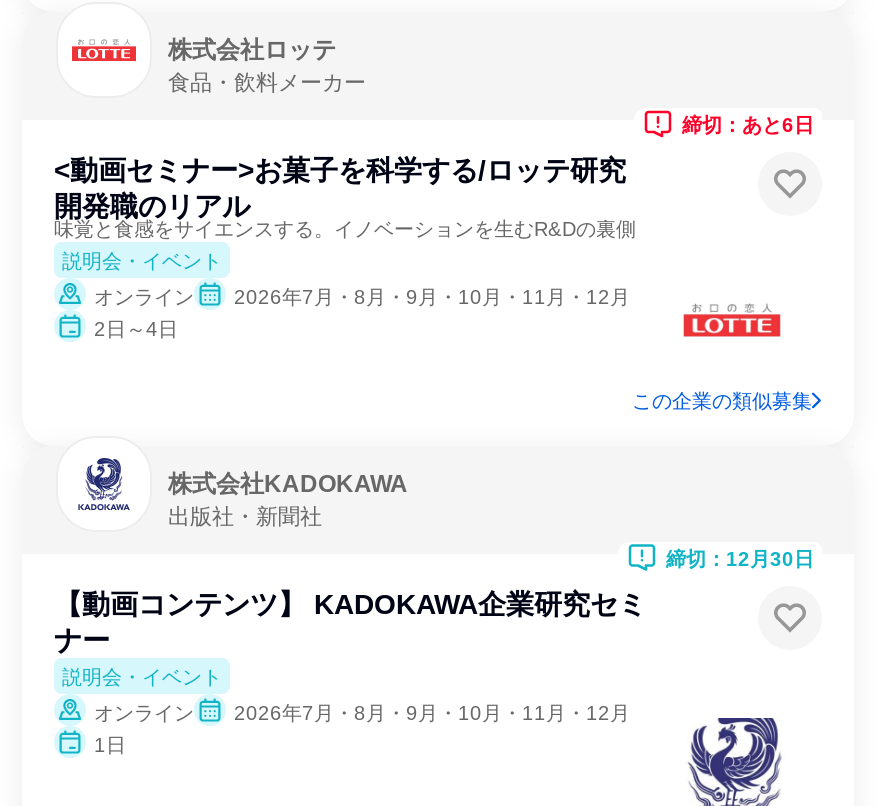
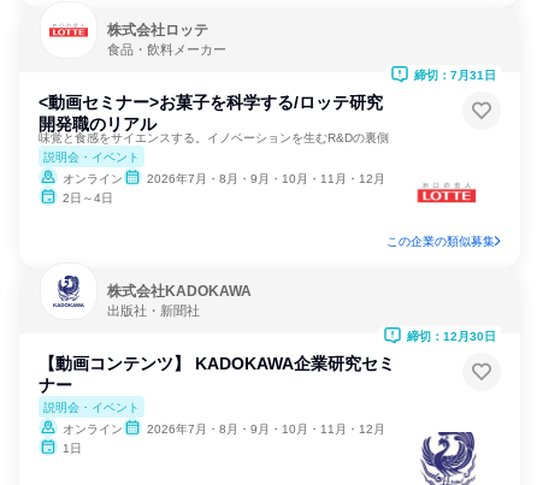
[682,113,814,135] 締切：あと6日 -> [414,68,496,81] 締切：7月31日

